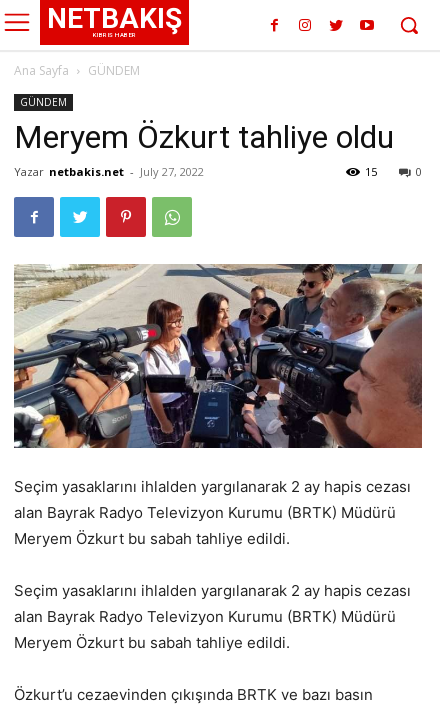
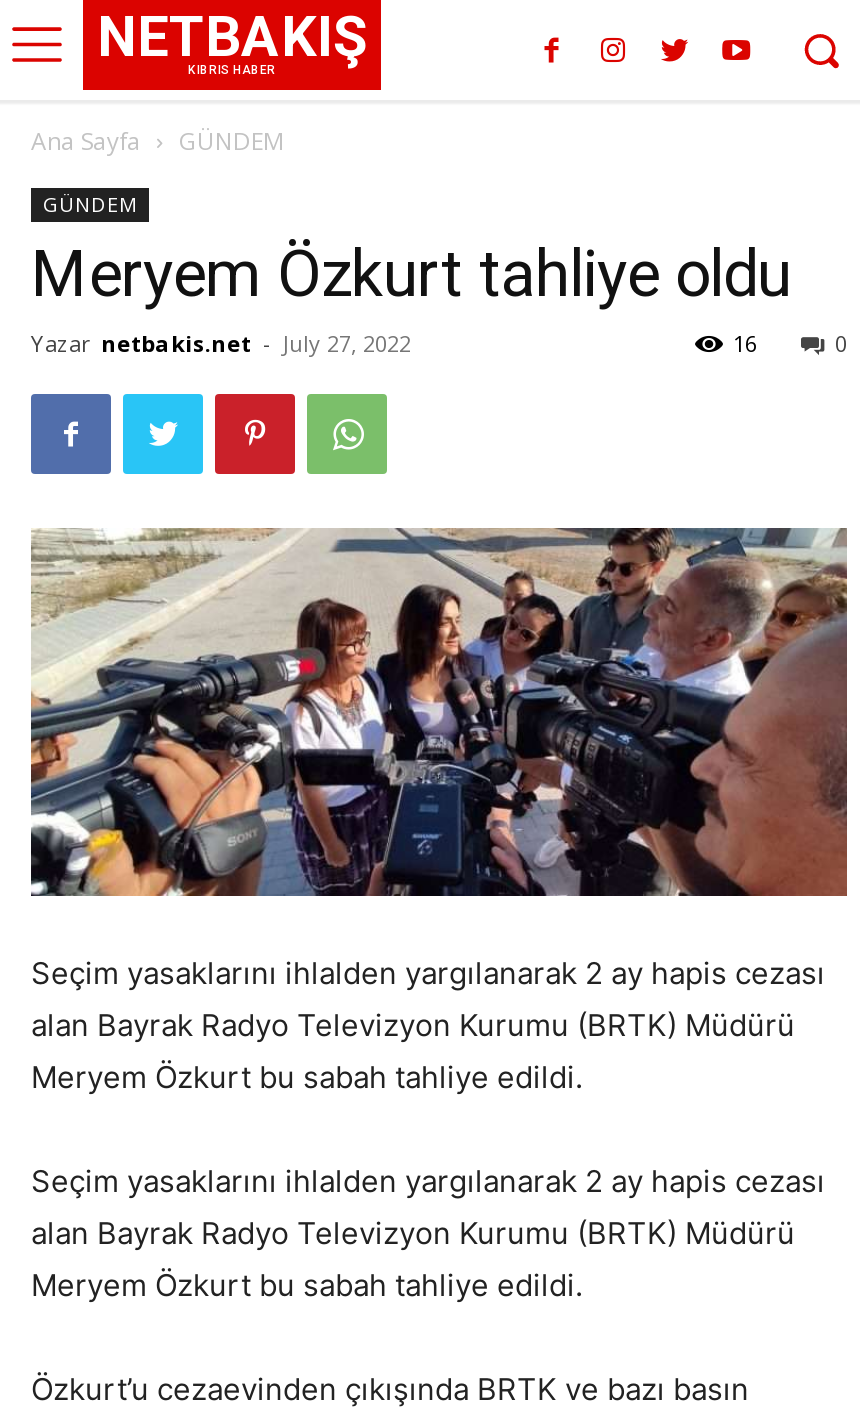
[365,164,377,179] 15 -> [733,328,757,358] 16

